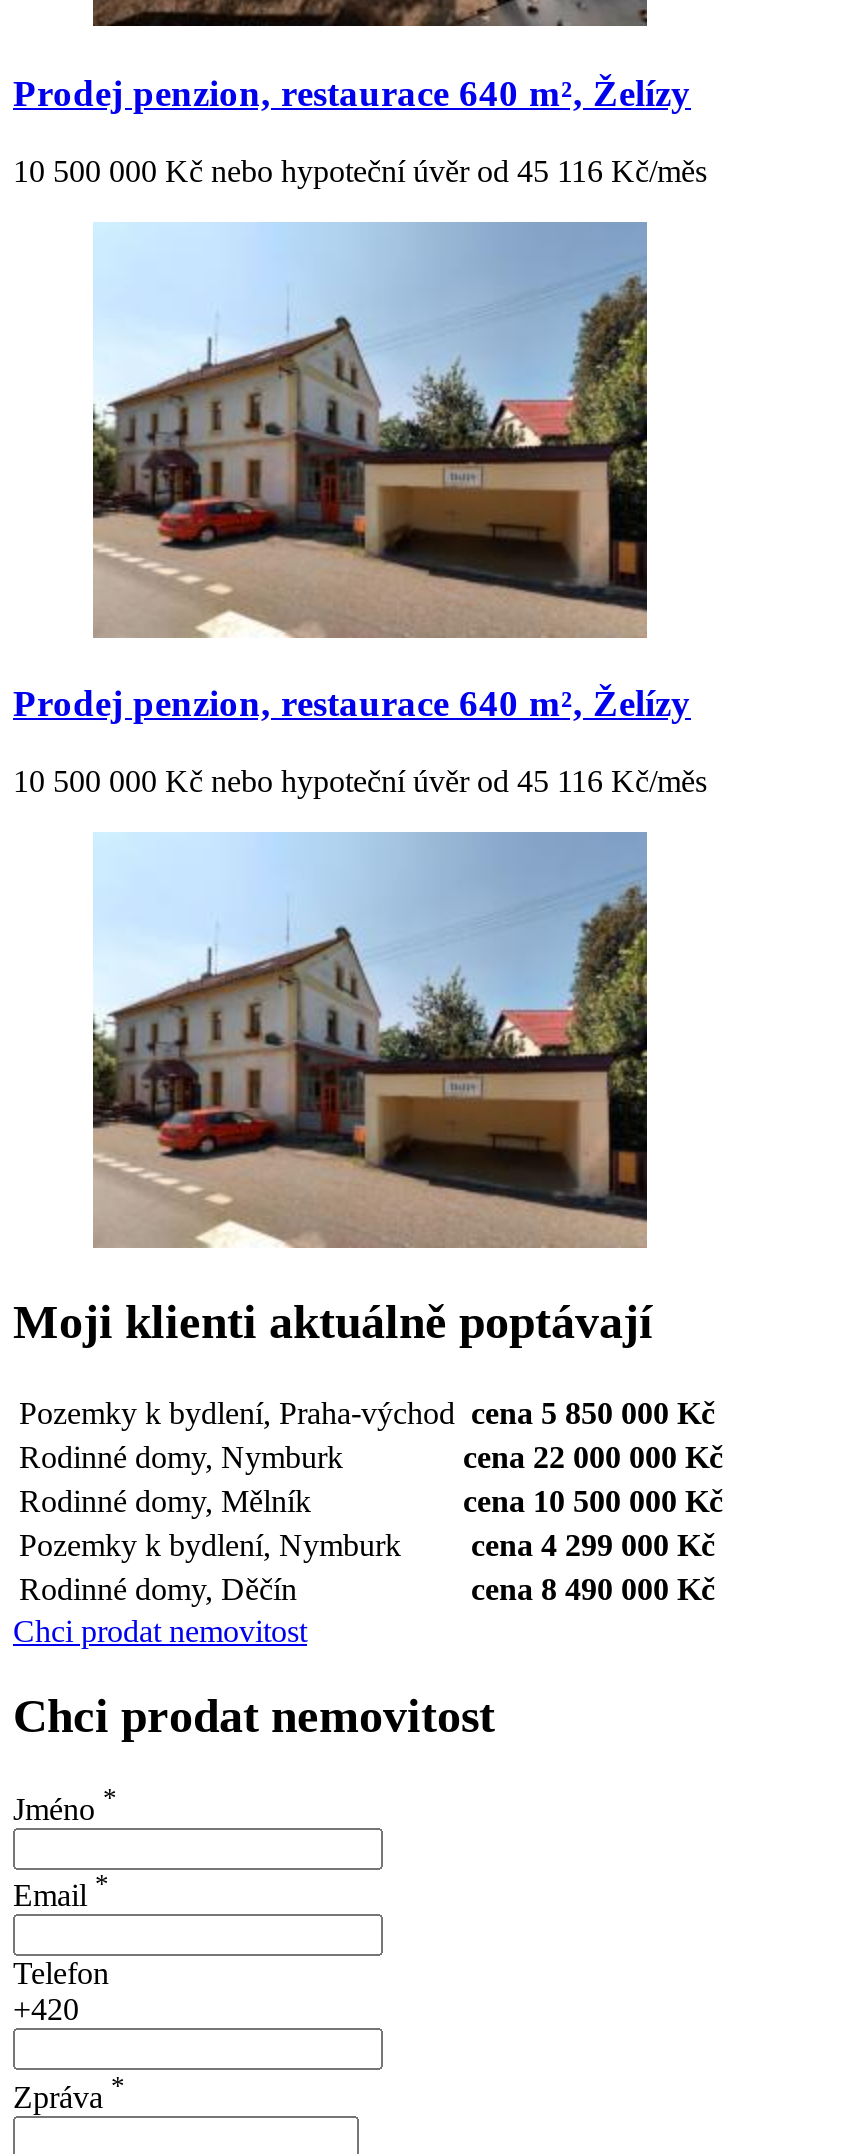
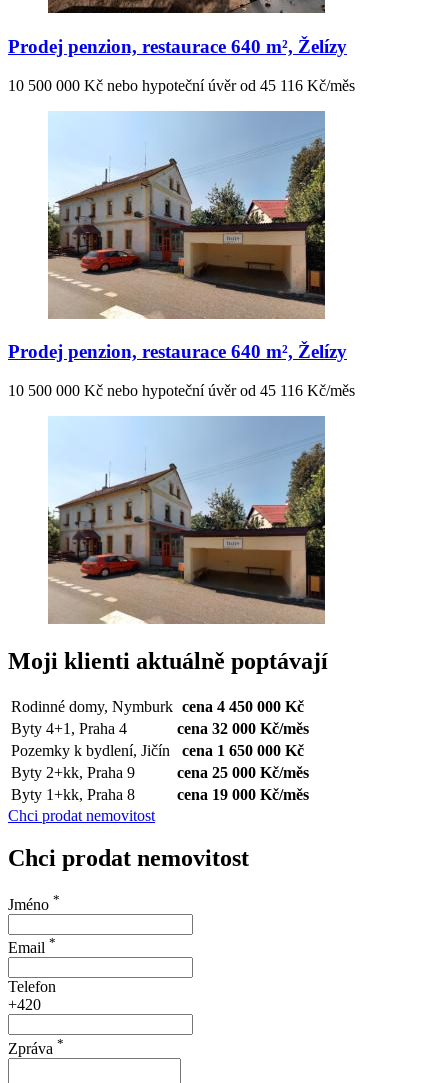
[19,1396,723,1606] Pozemky k bydlení, Praha-východ cena 5 850 000 Kč | Rodinné domy, Nymburk | cena 22 000 000 Kč | Rodinné domy, Mělník | cena 10 500 000 Kč | Pozemky k bydlení, Nymburk | cena 4 299 000 Kč | Rodinné domy, Děčín | cena 8 490 000 Kč -> [11,698,309,803] Rodinné domy, Nymburk cena 4 450 000 Kč | Byty 4+1, Praha 4 | cena 32 000 Kč/měs | Pozemky k bydlení, Jičín | cena 1 650 000 Kč | Byty 2+kk, Praha 9 | cena 25 000 Kč/měs | Byty 1+kk, Praha 8 | cena 19 000 Kč/měs

